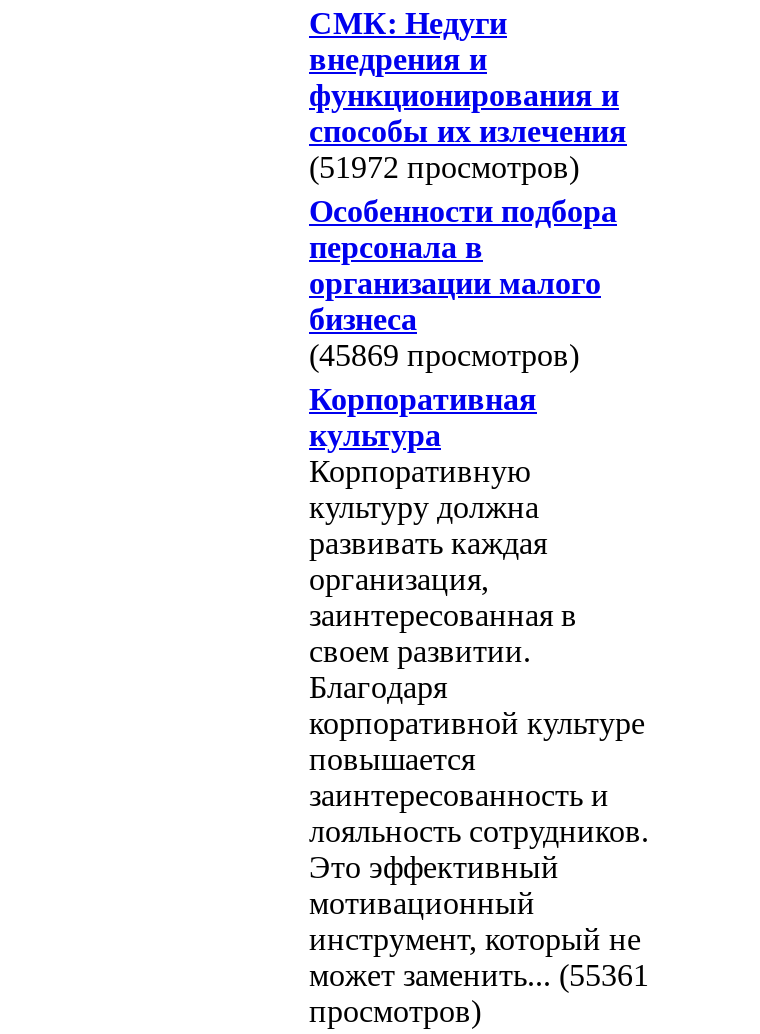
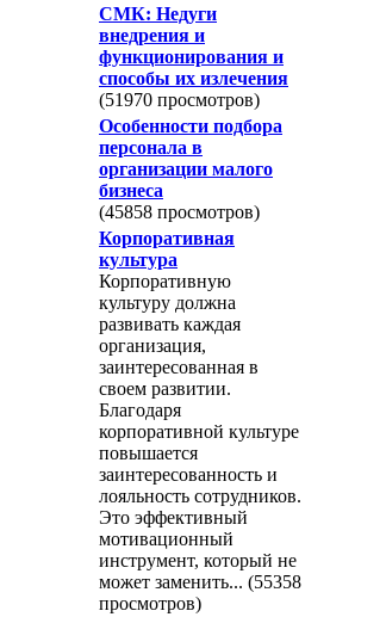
[309,150,579,184] (51972 просмотров) -> [99,89,260,110] (51970 просмотров)
[309,338,579,372] (45869 просмотров) -> [99,202,260,222] (45858 просмотров)
[309,958,649,992] может заменить... (55361 -> [99,572,301,592] может заменить... (55358

